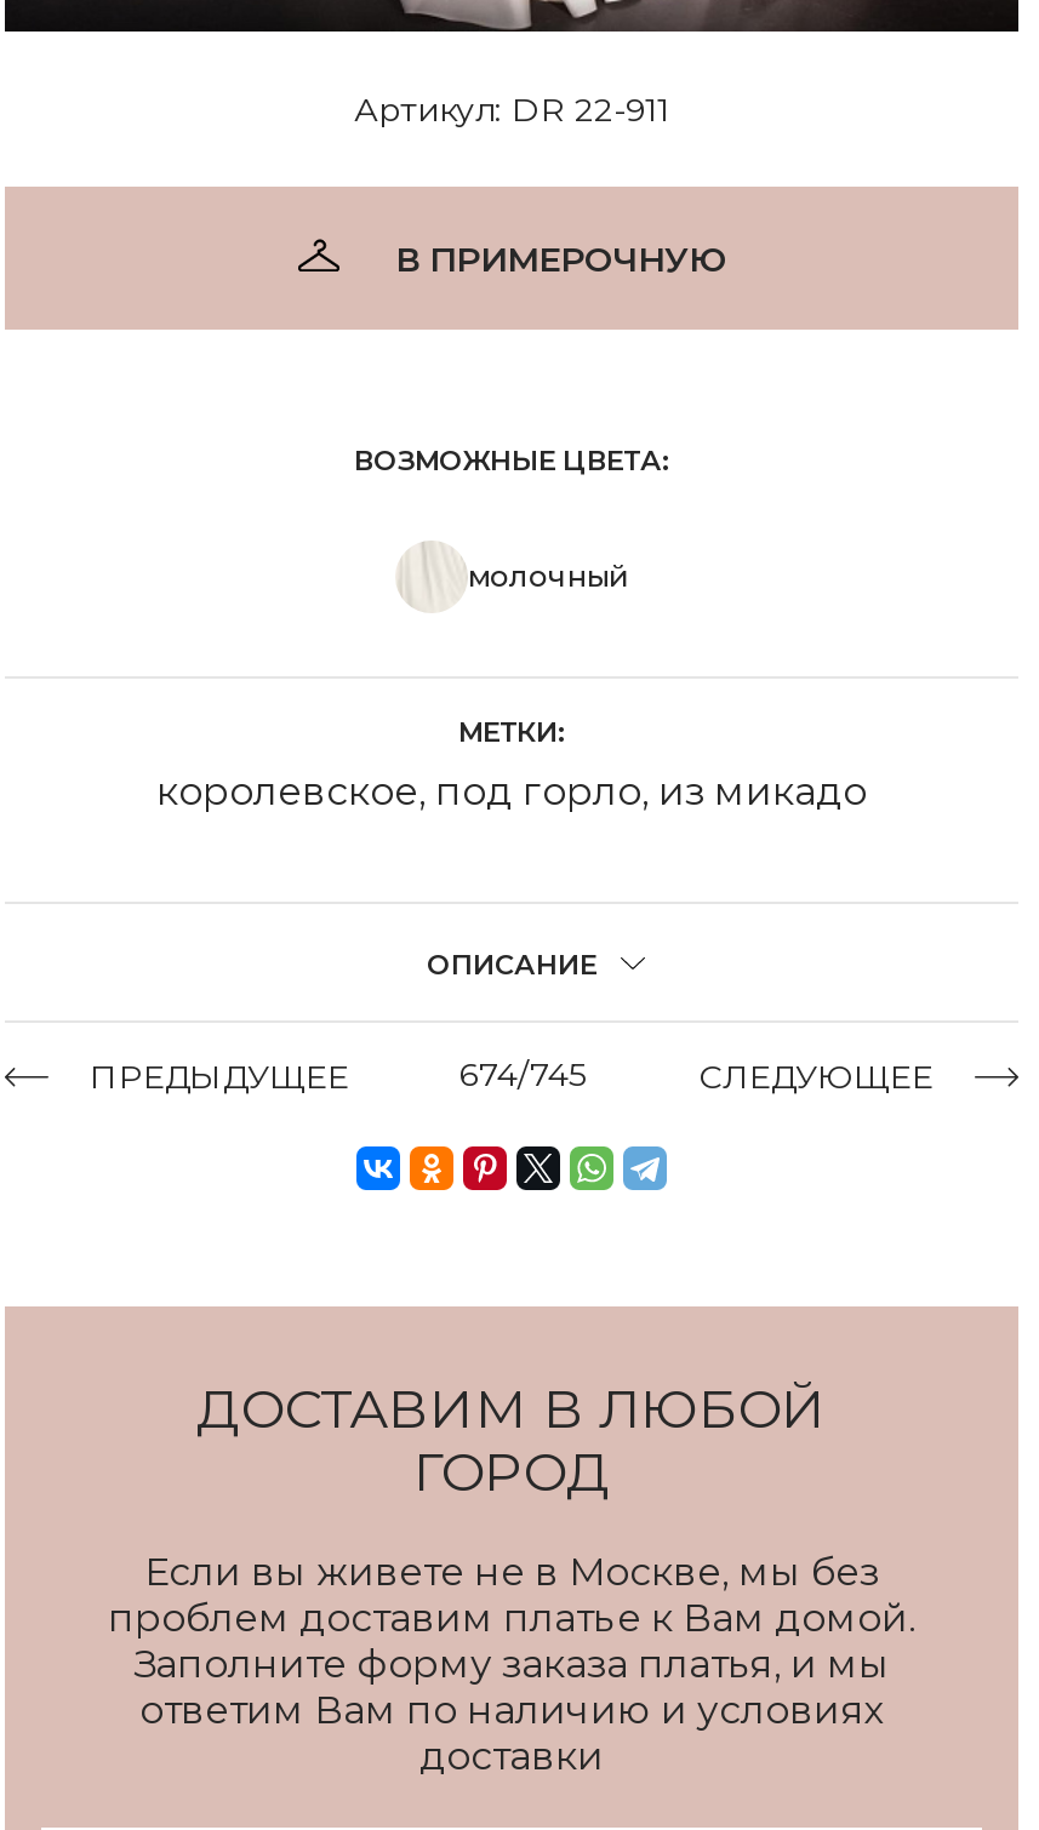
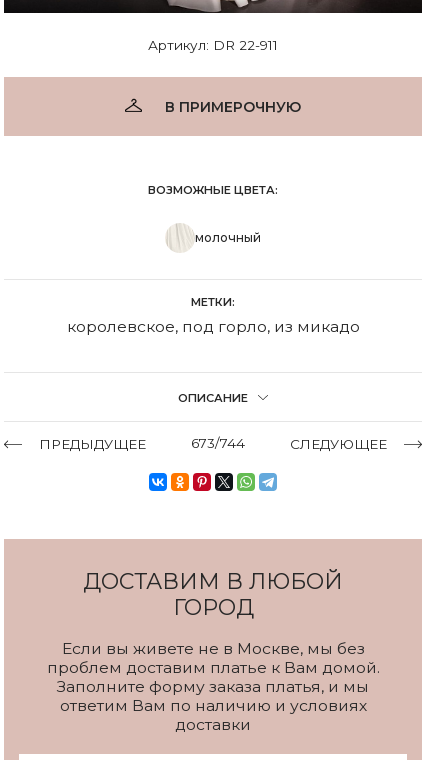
[459,1055,588,1094] 674/745 -> [191,435,245,451] 673/744

